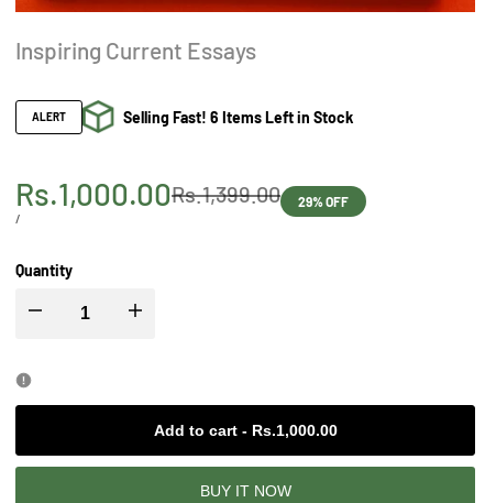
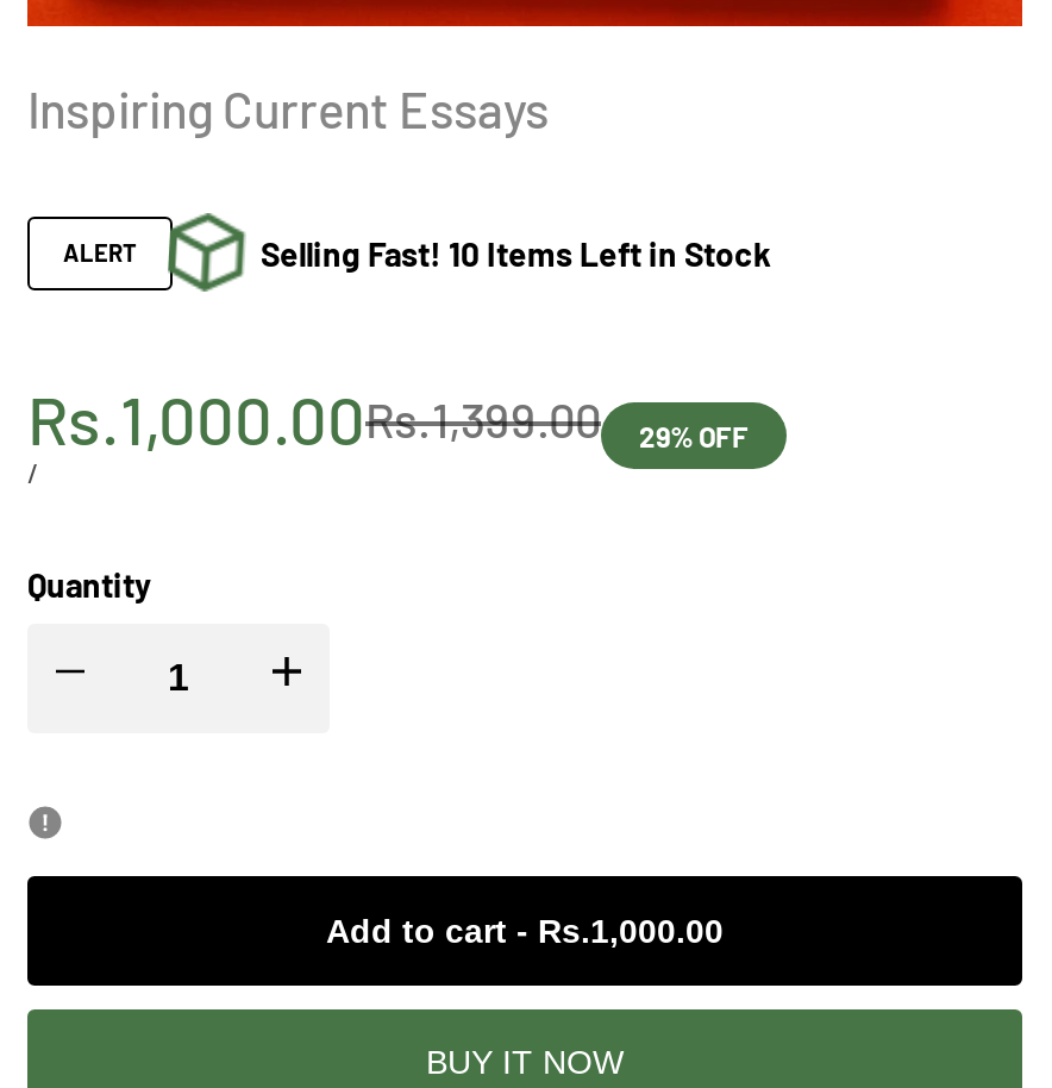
[123,108,353,126] Selling Fast! 6 Items Left in Stock -> [261,233,770,273] Selling Fast! 10 Items Left in Stock

